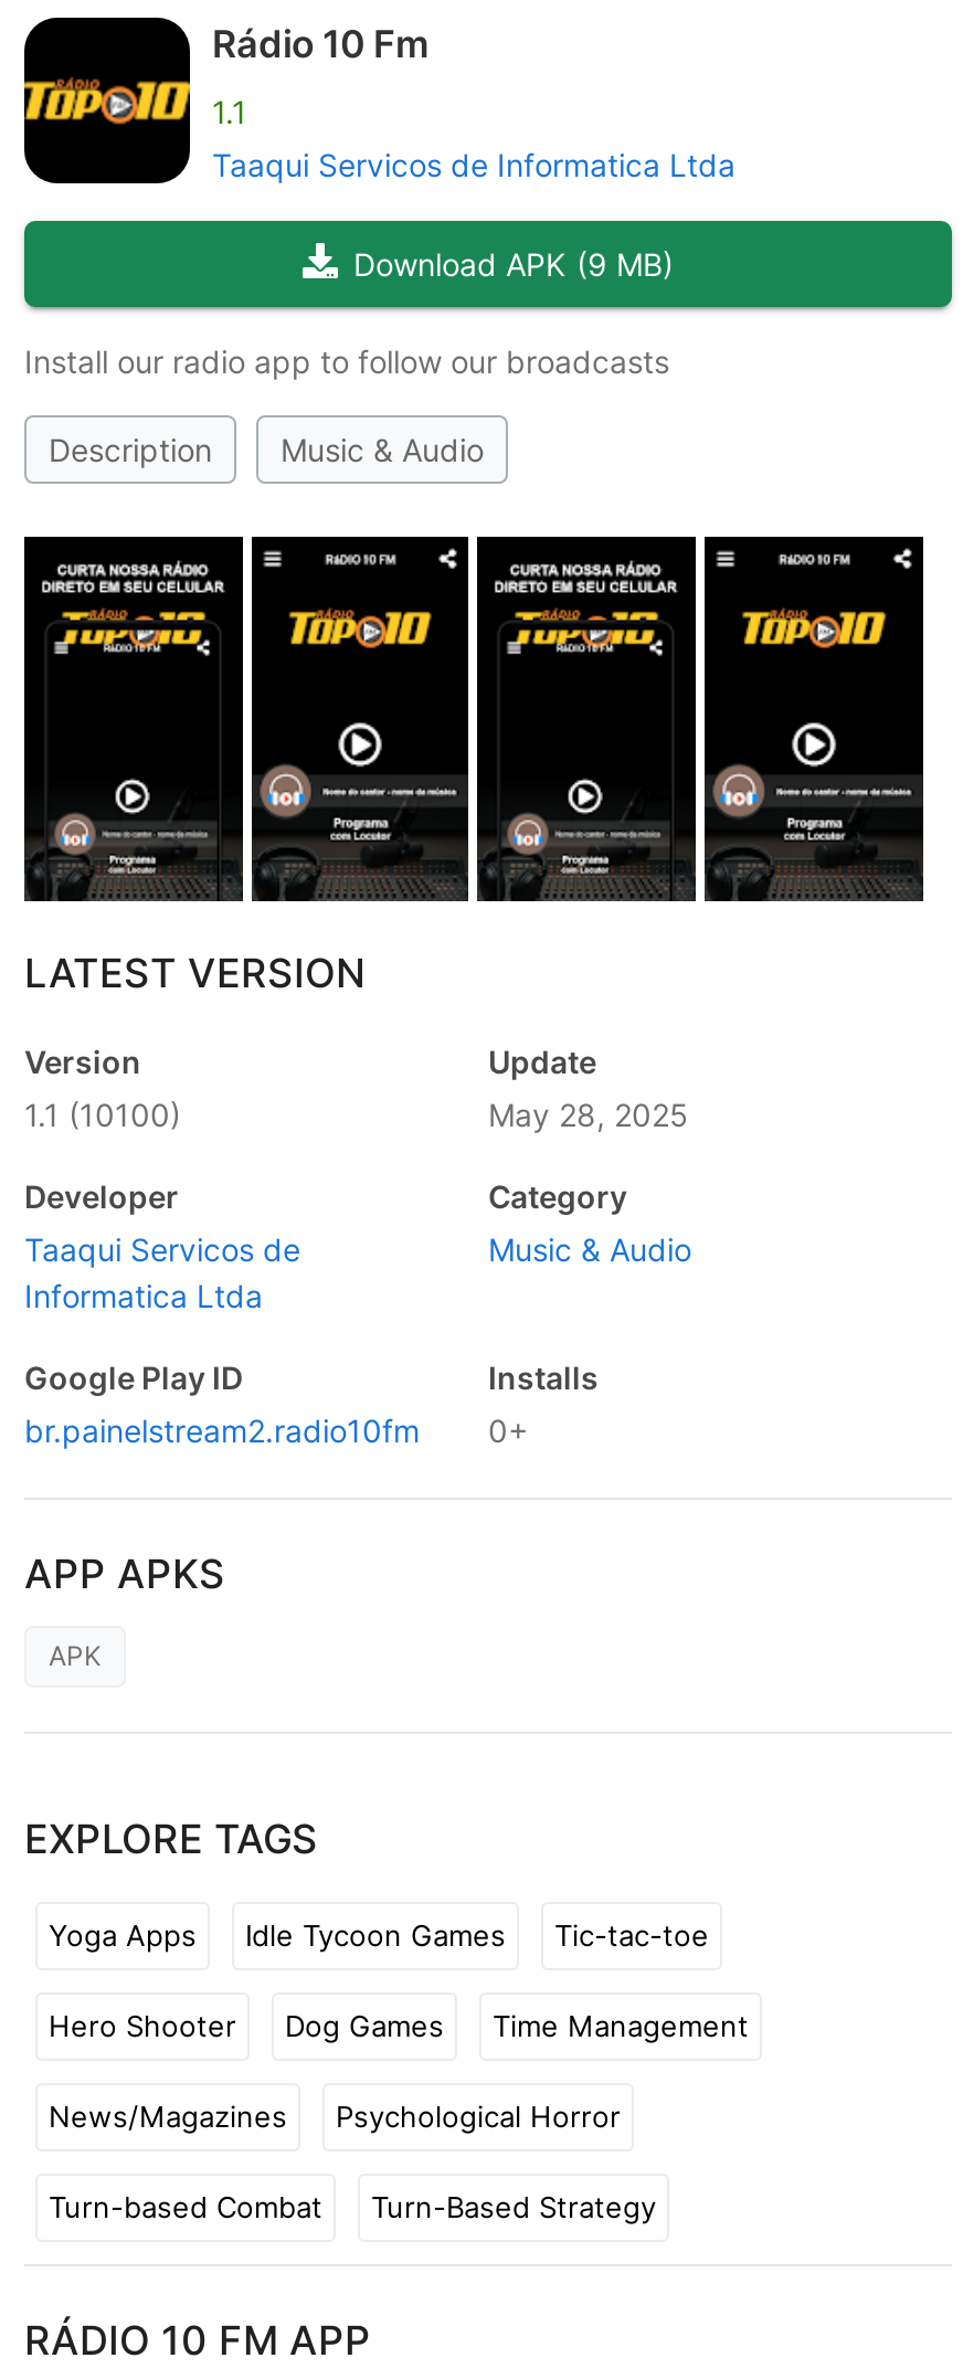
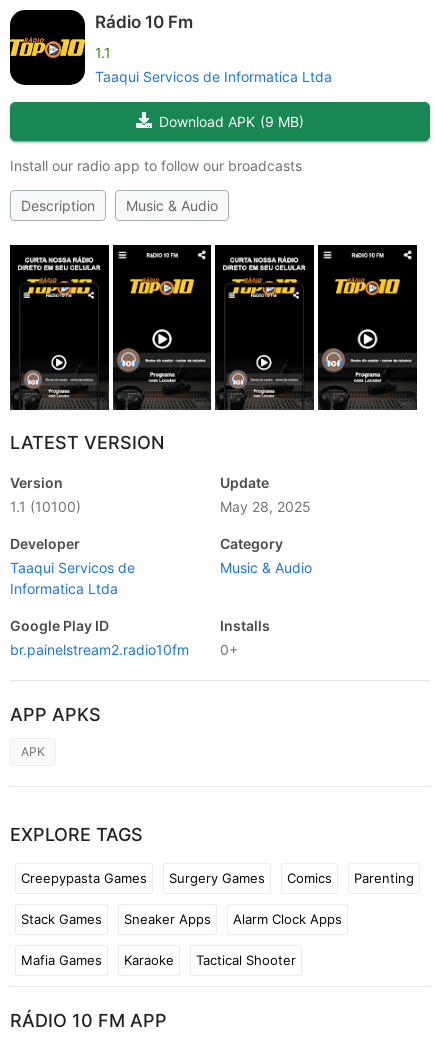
[49,1916,749,2223] Yoga Apps | Idle Tycoon Games | Tic-tac-toe | Hero Shooter | Dog Games | Time Management | News/Magazines | Psychological Horror | Turn-based Combat | Turn-Based Strategy -> [21,869,414,967] Creepypasta Games | Surgery Games | Comics | Parenting | Stack Games | Sneaker Apps | Alarm Clock Apps | Mafia Games | Karaoke | Tactical Shooter

